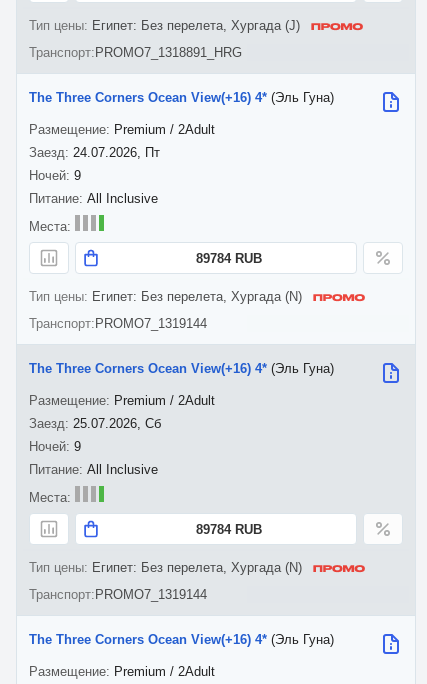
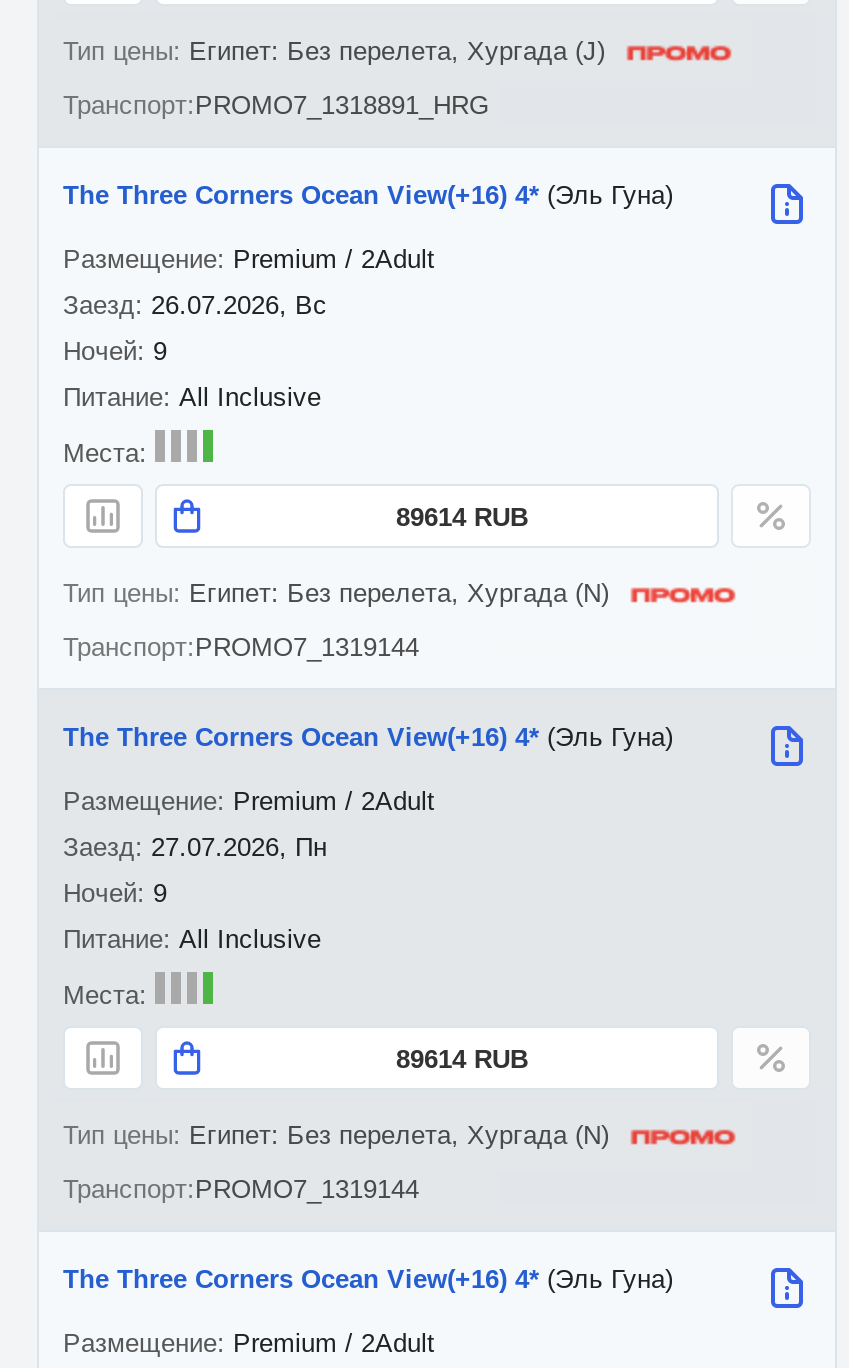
[73,145,160,160] 24.07.2026, Пт -> [151,290,327,320] 26.07.2026, Вс
[195,250,261,265] 89784 RUB -> [396,501,528,531] 89614 RUB
[73,416,161,431] 25.07.2026, Сб -> [151,832,327,862] 27.07.2026, Пн
[195,521,261,536] 89784 RUB -> [396,1043,528,1073] 89614 RUB

